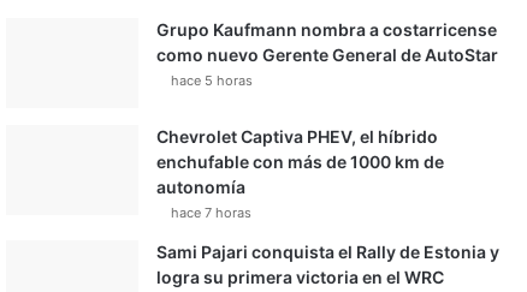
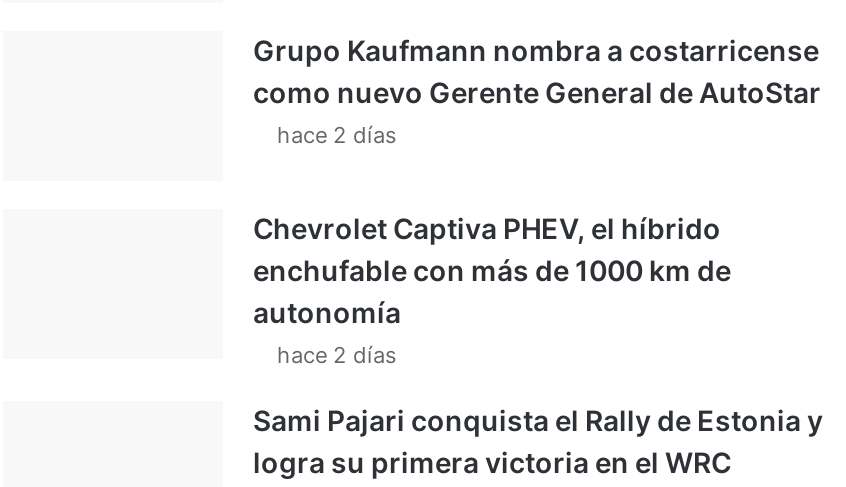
[171,72,253,89] hace 5 horas -> [277,121,397,149] hace 2 días
[171,204,251,221] hace 7 horas -> [277,341,397,369] hace 2 días

